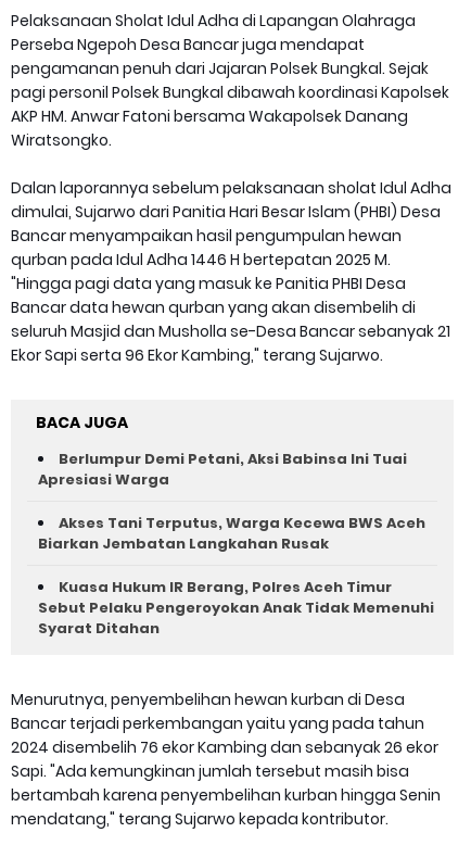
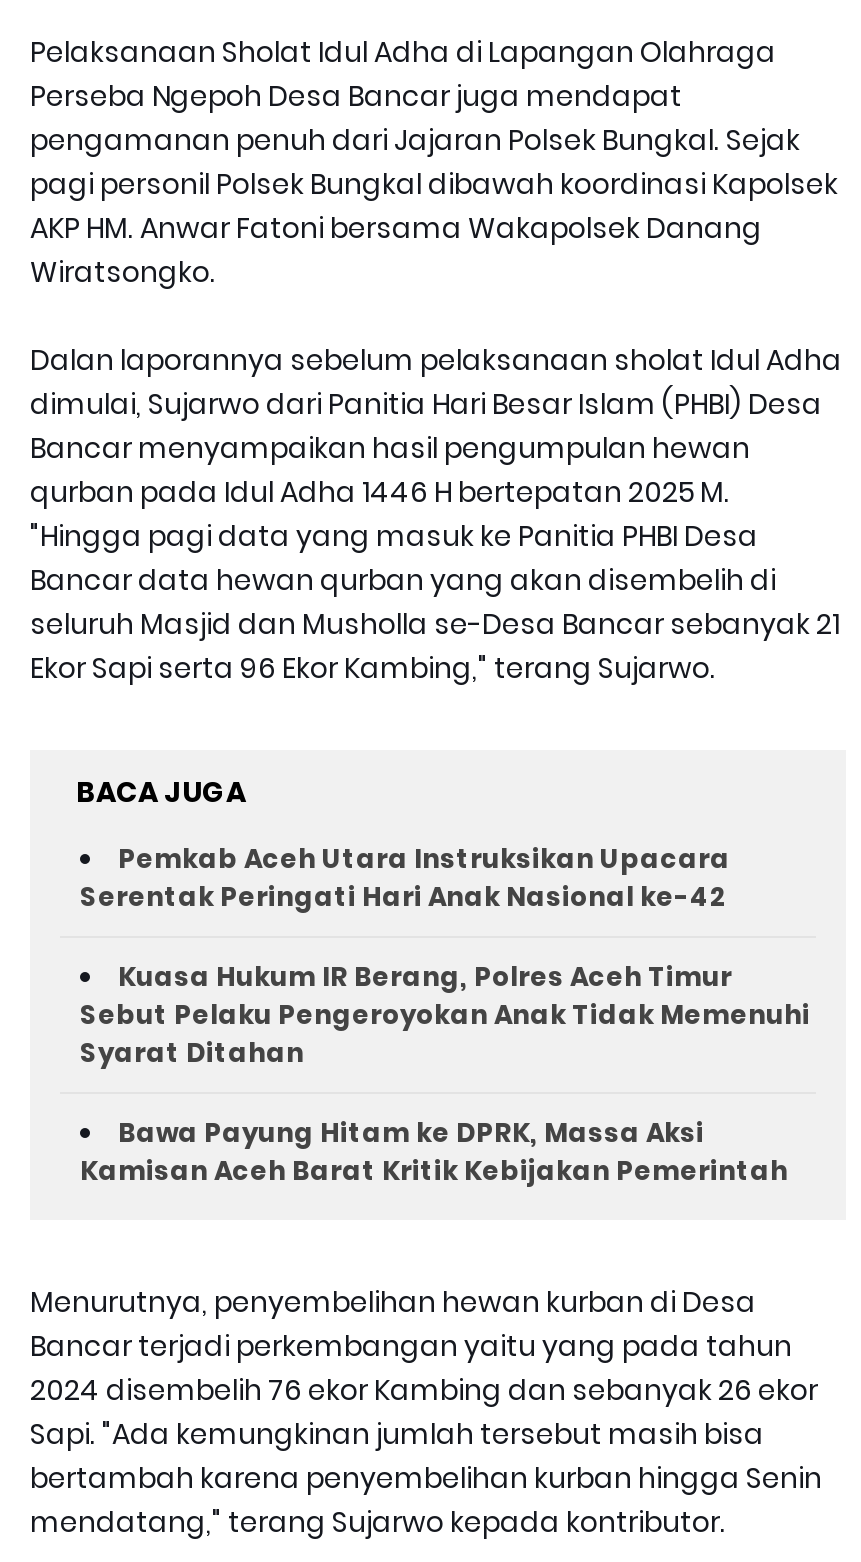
[38,449,425,554] Berlumpur Demi Petani, Aksi Babinsa Ini Tuai | Apresiasi Warga | Akses Tani Terputus, Warga Kecewa BWS Aceh | Biarkan Jembatan Langkahan Rusak -> [80,840,730,916] Pemkab Aceh Utara Instruksikan Upacara | Serentak Peringati Hari Anak Nasional ke-42
moved [38,577,434,639] -> [80,958,810,1072]: Kuasa Hukum IR Berang, Polres Aceh Timur | Sebut Pelaku Pengeroyokan Anak Tidak Memenuhi | Syarat Ditahan
none -> [80,1114,788,1190] Bawa Payung Hitam ke DPRK, Massa Aksi | Kamisan Aceh Barat Kritik Kebijakan Pemerintah

